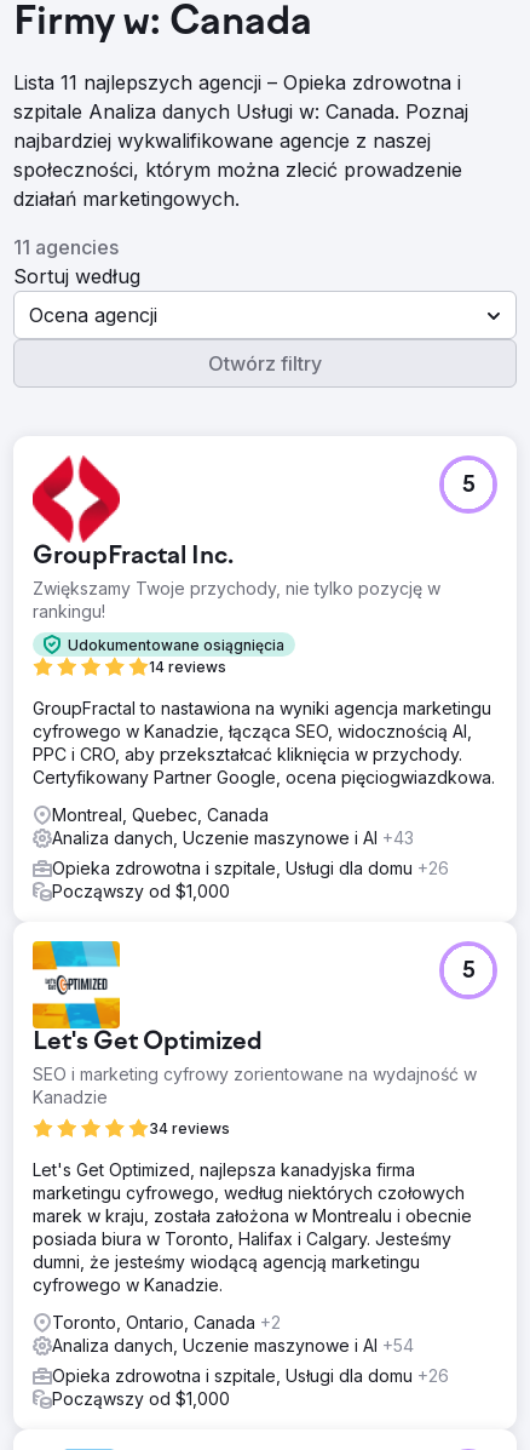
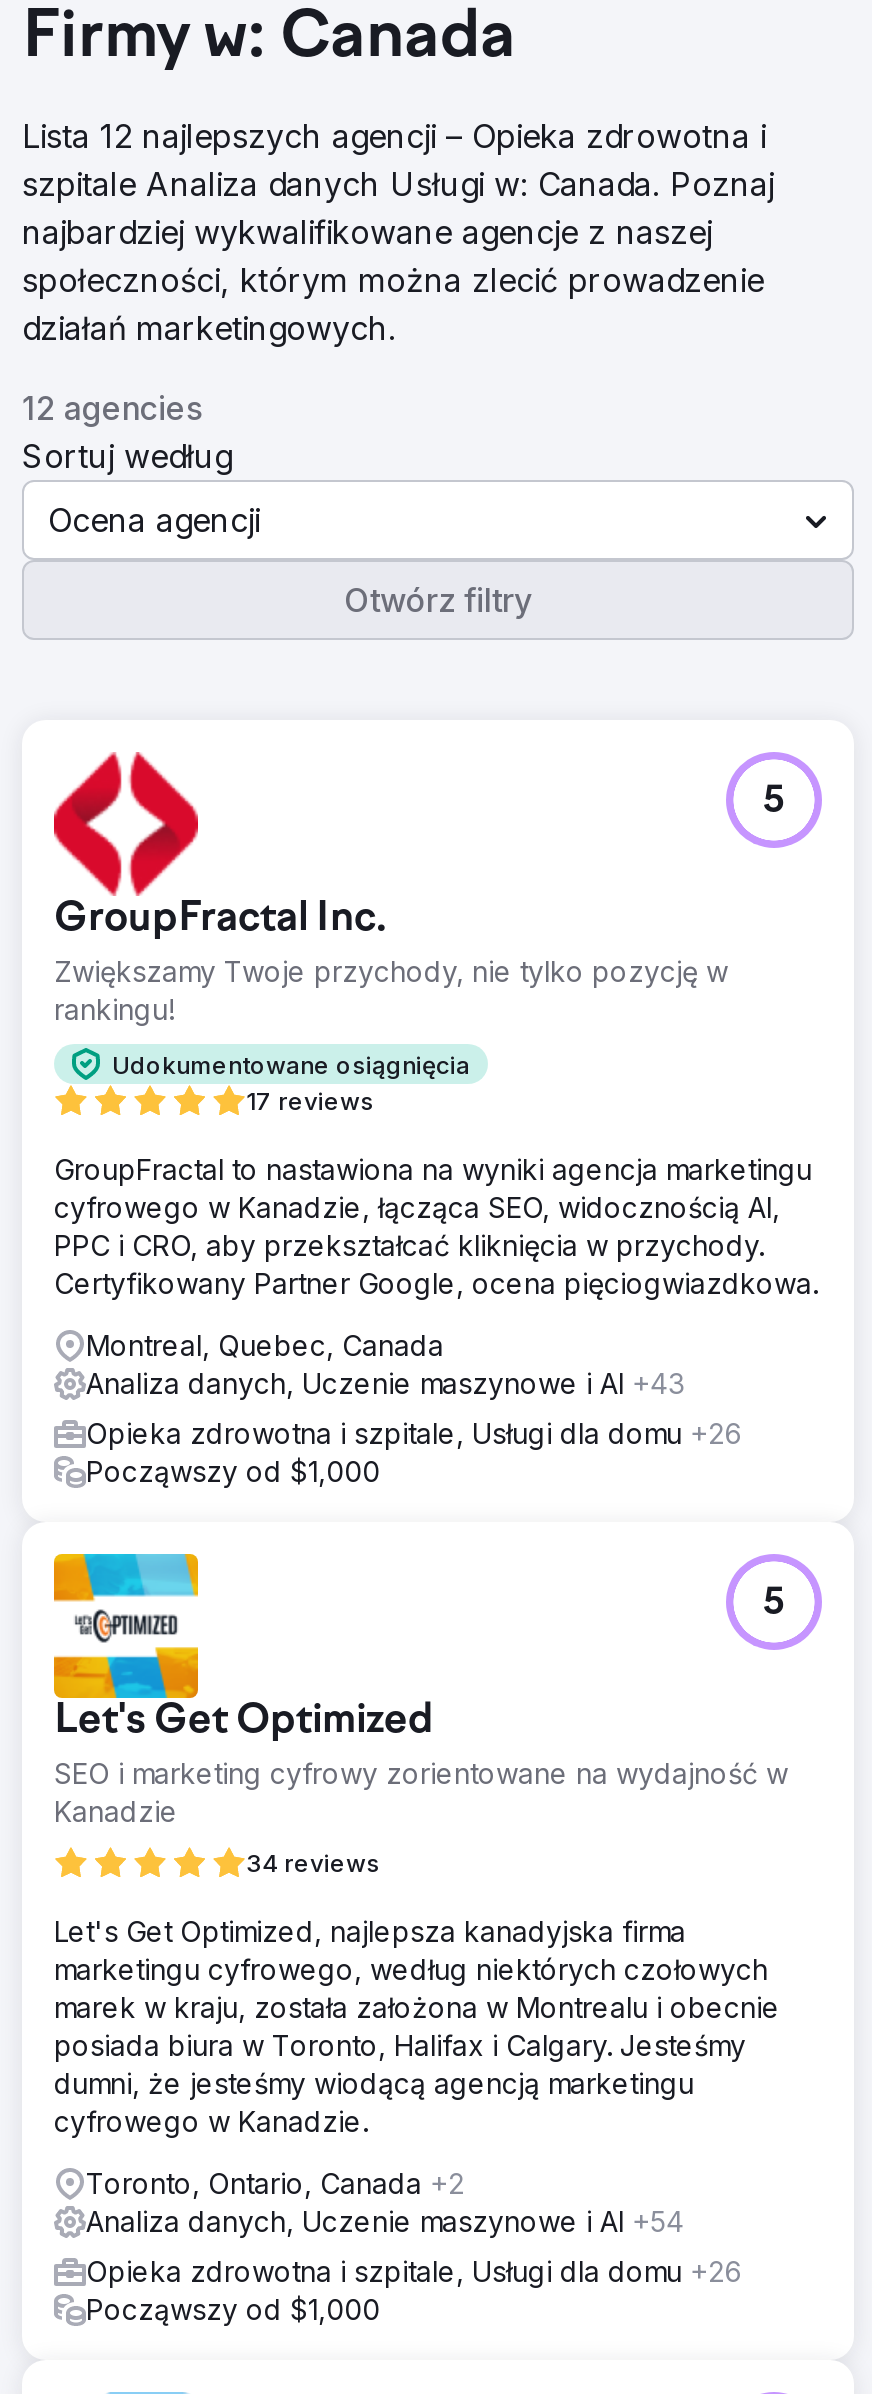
[13,70,461,94] Lista 11 najlepszych agencji – Opieka zdrowotna i -> [22,116,766,156] Lista 12 najlepszych agencji – Opieka zdrowotna i
[13,235,119,259] 11 agencies -> [22,388,202,428] 12 agencies
[149,658,226,676] 14 reviews -> [246,1086,374,1116] 17 reviews

